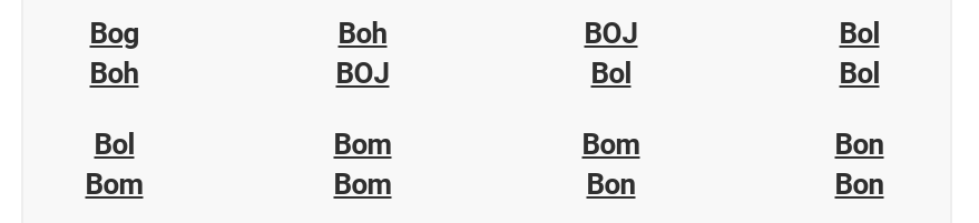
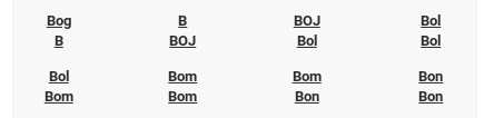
[338,17,387,50] Boh -> [178,12,187,29] B
[90,57,139,90] Boh -> [54,32,63,49] B

